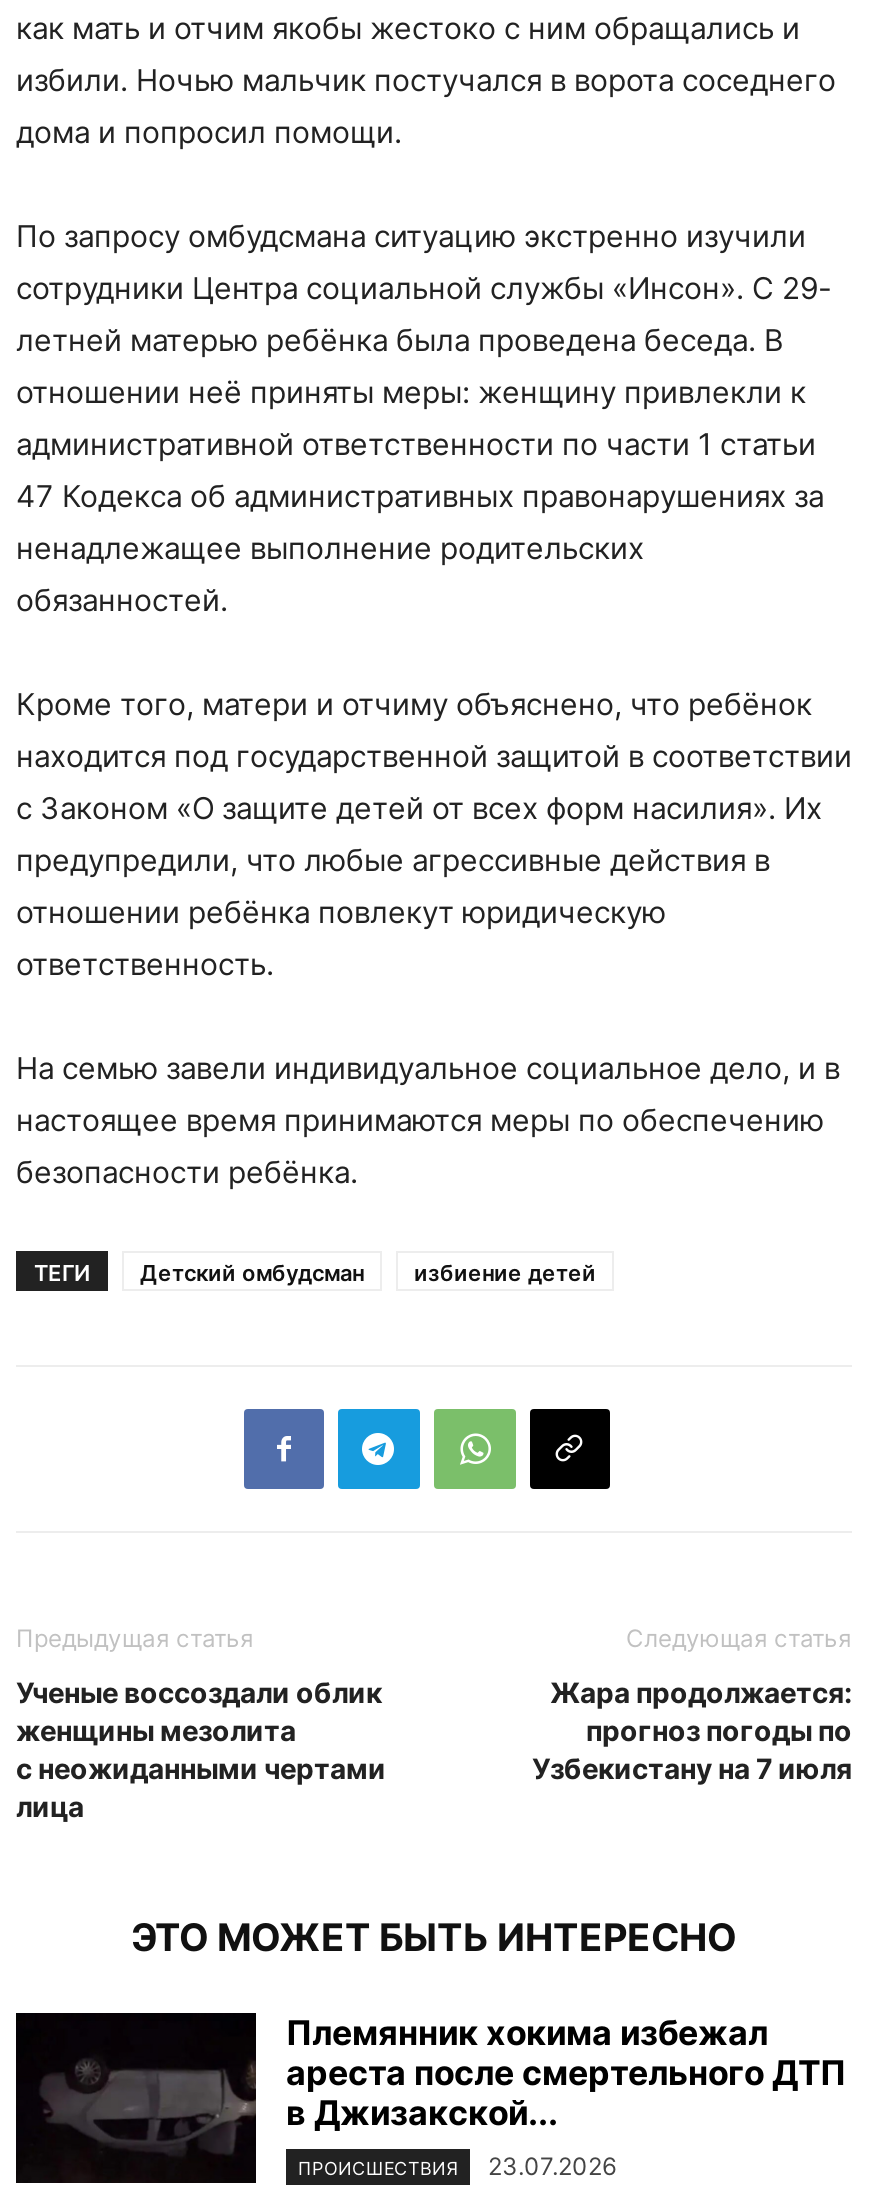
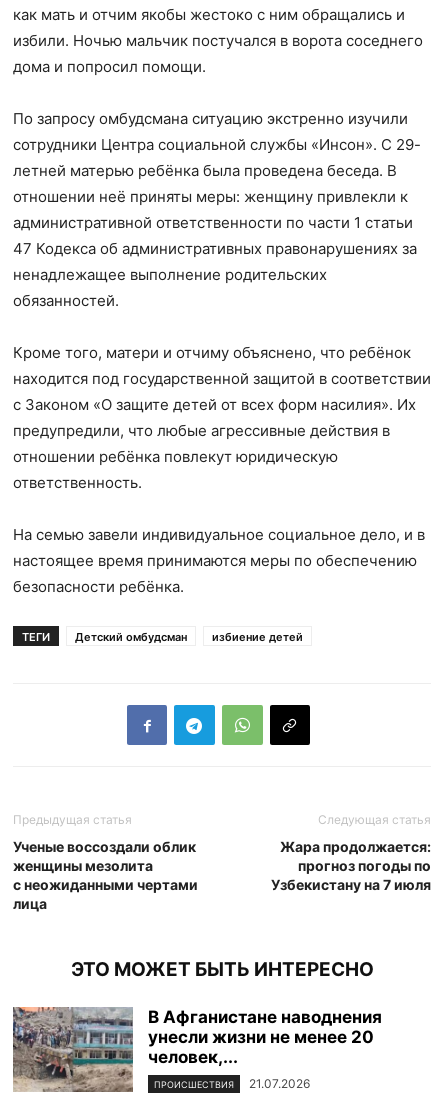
[14,2010,846,2184] [image] | Племянник хокима избежал | ареста после смертельного ДТП | в Джизакской... -> [12,1006,382,1093] [image] | В Афганистане наводнения | унесли жизни не менее 20 | человек,...
[298,2150,616,2180] ПРОИСШЕСТВИЯ 23.07.2026 -> [154,1076,310,1091] ПРОИСШЕСТВИЯ 21.07.2026

